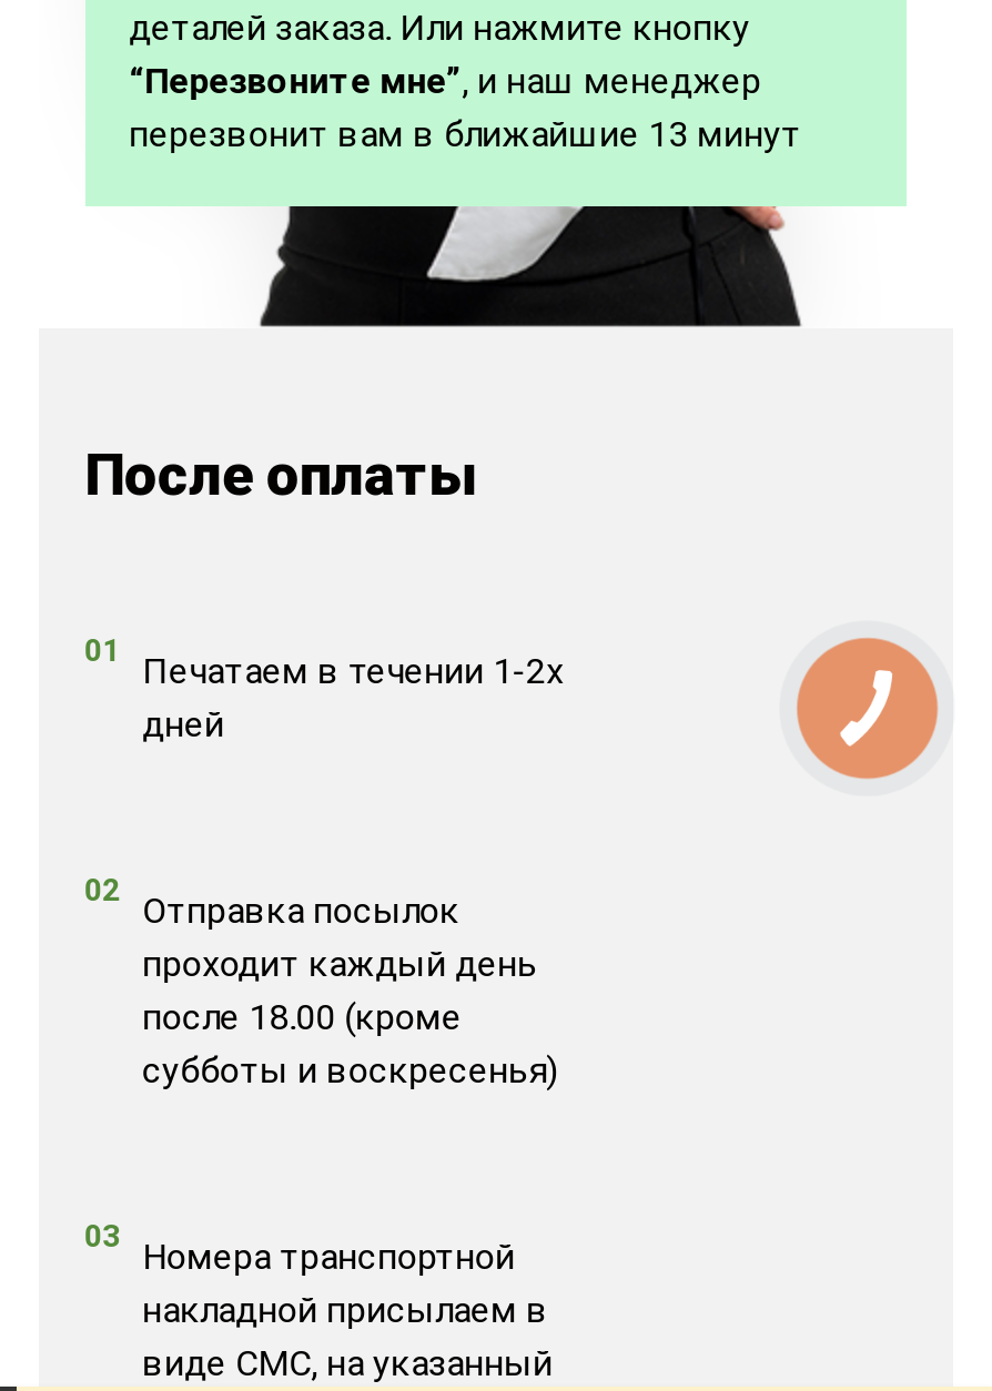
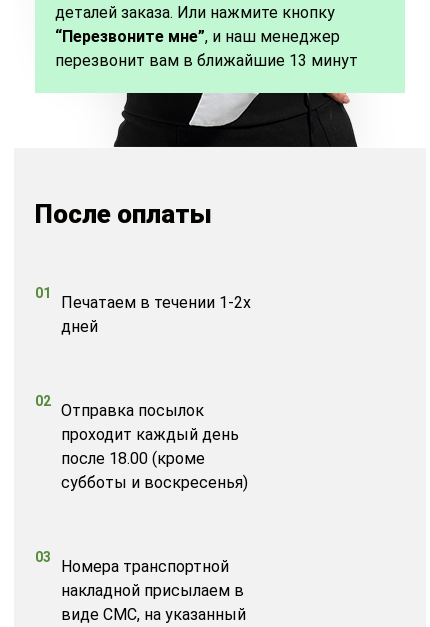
[796,637,940,781] [image] -> none

